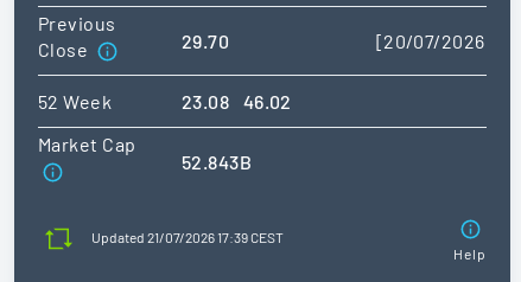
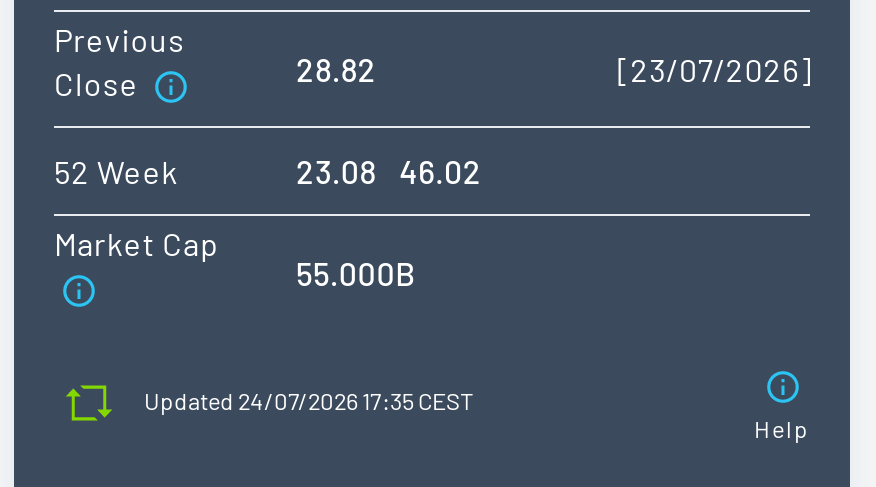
[182,29,229,52] 29.70 -> [296,50,376,88] 28.82
[376,29,493,52] [20/07/2026] -> [617,50,812,88] [23/07/2026]
[182,150,252,173] 52.843B -> [296,254,416,292] 55.000B
[91,228,284,245] Updated 21/07/2026 17:39 CEST -> [144,386,474,414] Updated 24/07/2026 17:35 CEST

